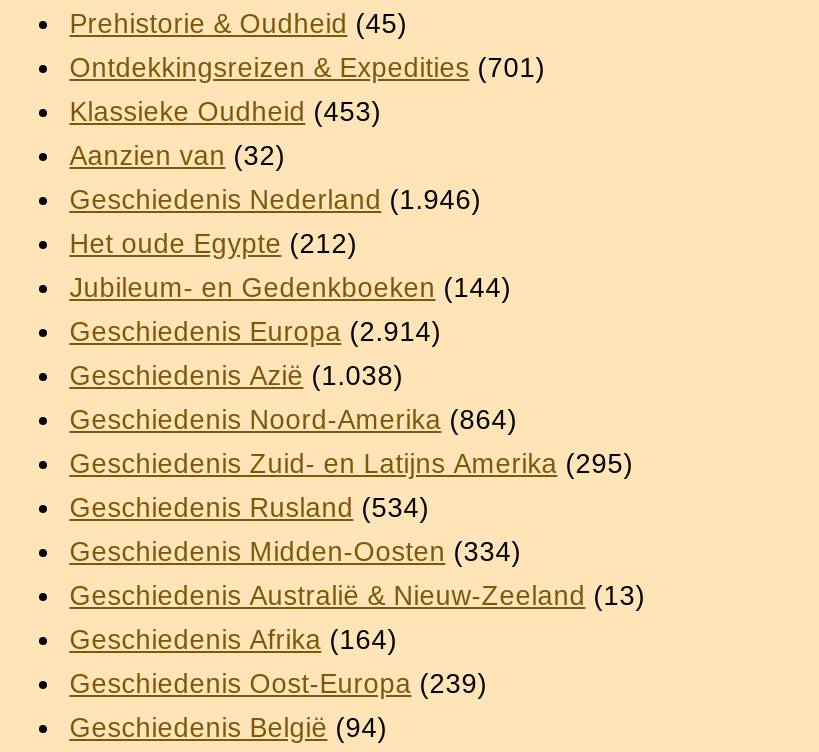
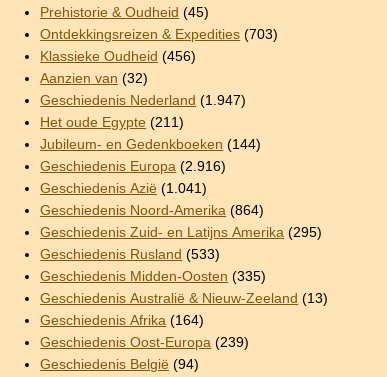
[69,52,545,82] Ontdekkingsreizen & Expedities (701) -> [40,27,278,42] Ontdekkingsreizen & Expedities (703)
[69,96,381,126] Klassieke Oudheid (453) -> [40,49,196,64] Klassieke Oudheid (456)
[69,184,481,214] Geschiedenis Nederland (1.946) -> [40,93,246,108] Geschiedenis Nederland (1.947)
[69,228,357,258] Het oude Egypte (212) -> [40,115,184,130] Het oude Egypte (211)
[69,316,441,346] Geschiedenis Europa (2.914) -> [40,159,226,174] Geschiedenis Europa (2.916)
[69,360,403,390] Geschiedenis Azië (1.038) -> [40,181,207,196] Geschiedenis Azië (1.041)
[69,492,429,522] Geschiedenis Rusland (534) -> [40,247,220,262] Geschiedenis Rusland (533)
[69,536,521,566] Geschiedenis Midden-Oosten (334) -> [40,269,266,284] Geschiedenis Midden-Oosten (335)

